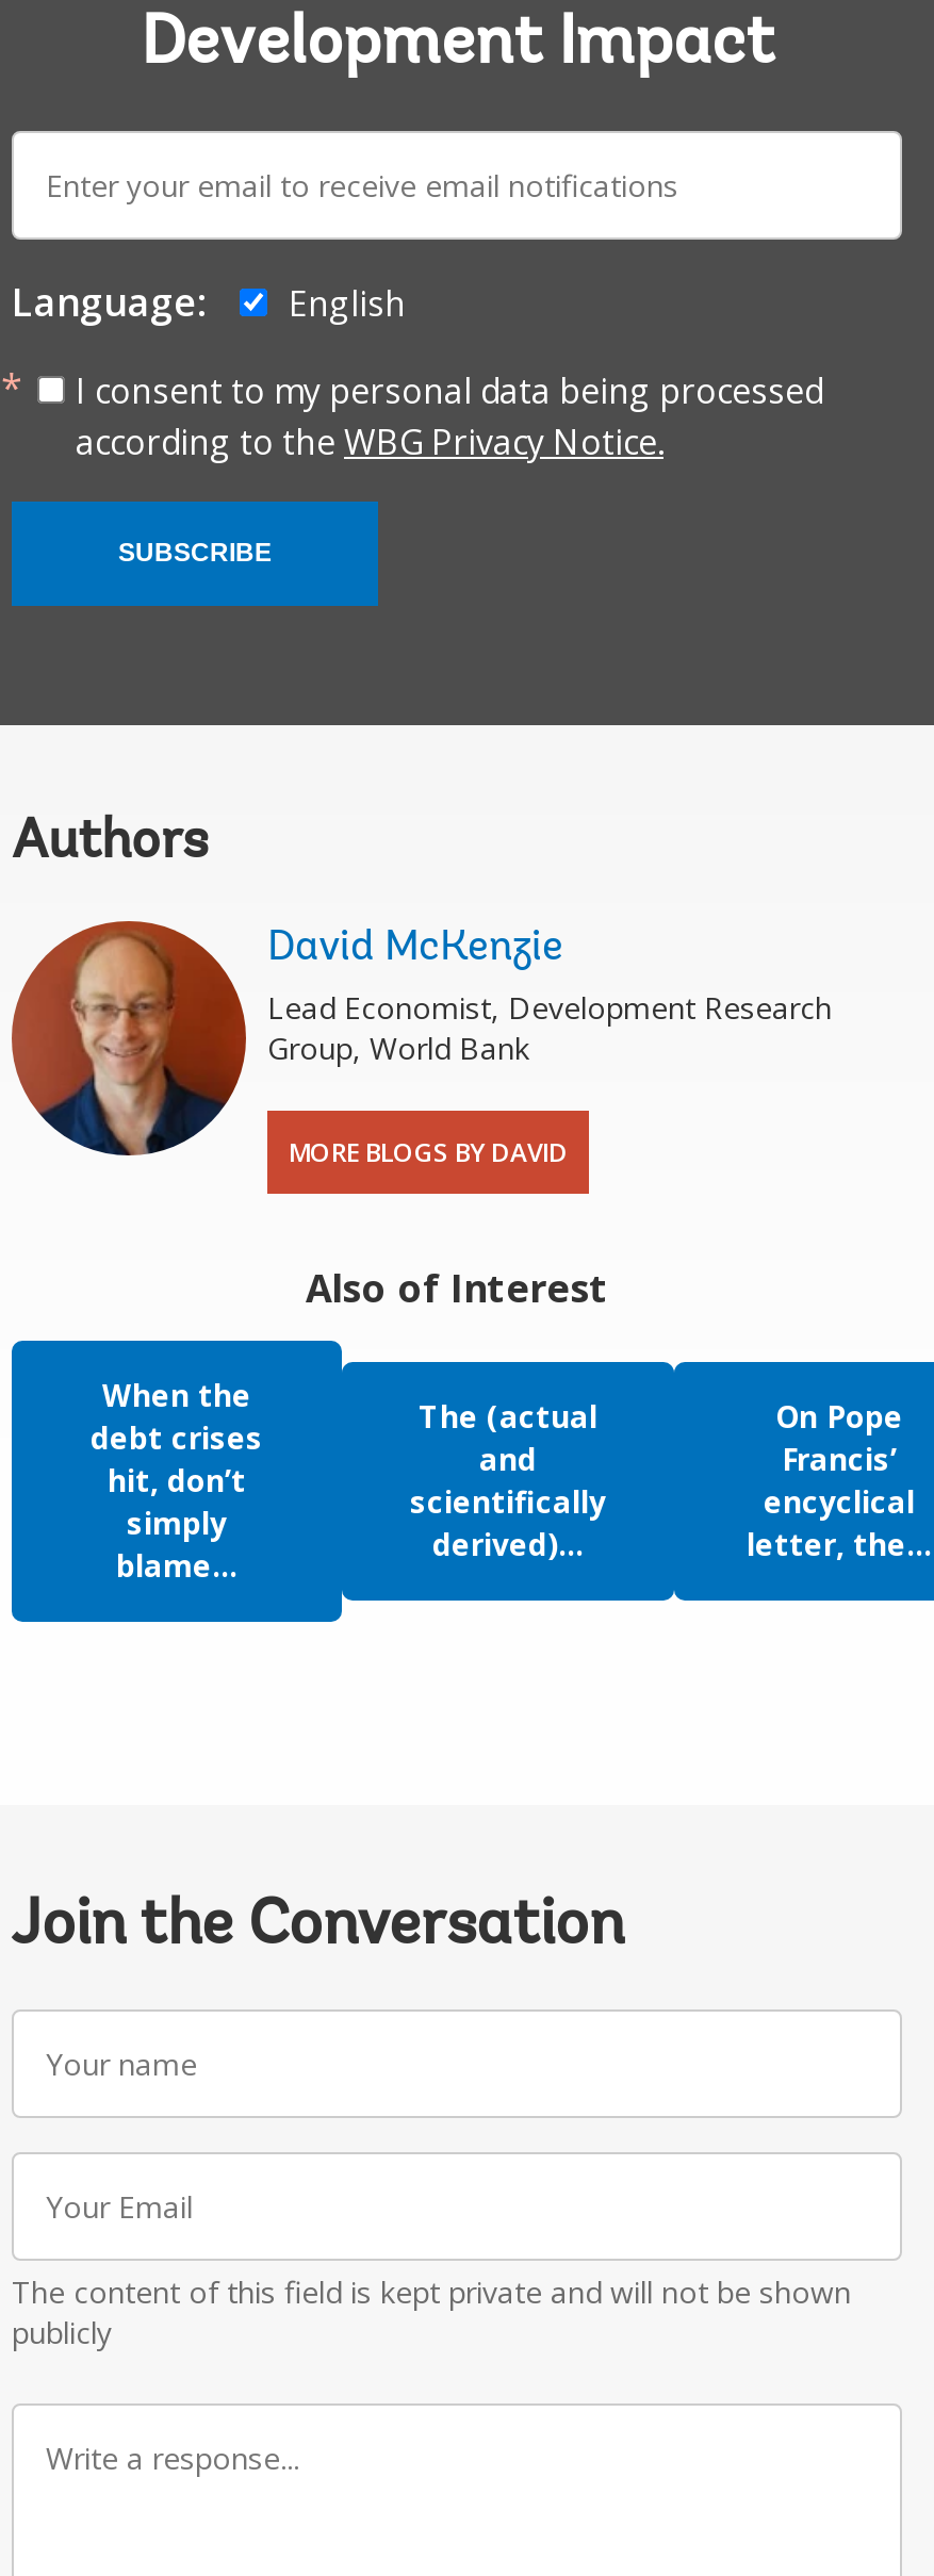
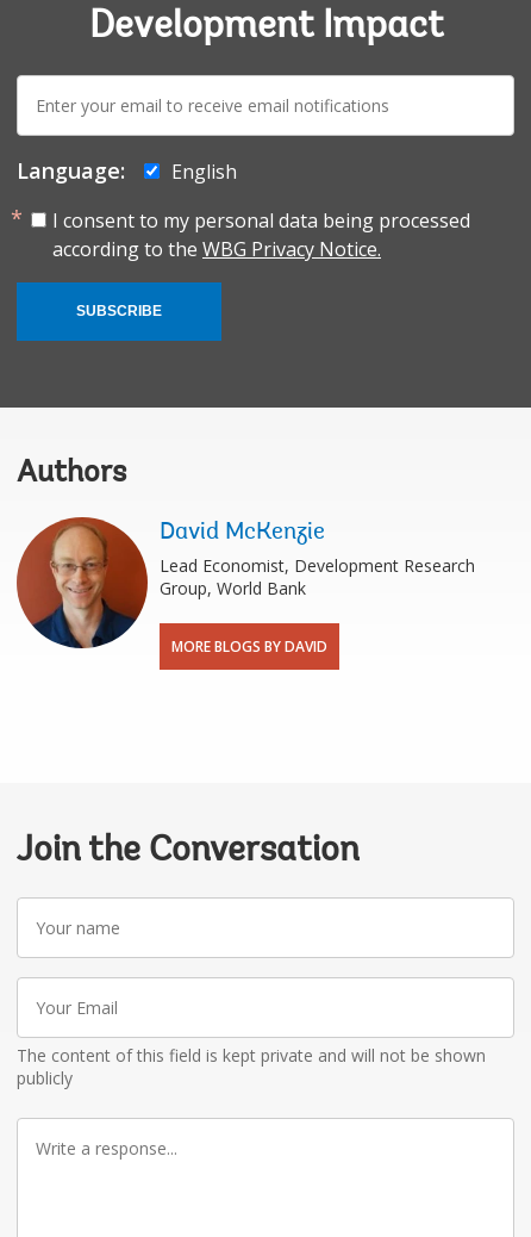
[10,1261,928,1624] [image] | Also of Interest | When the | debt crises | hit, don’t | simply | blame... -> none
[410,1395,606,1563] The (actual | and | scientifically | derived)... -> none
[747,1395,932,1563] On Pope | Francis’ | encyclical | letter, the... -> none

